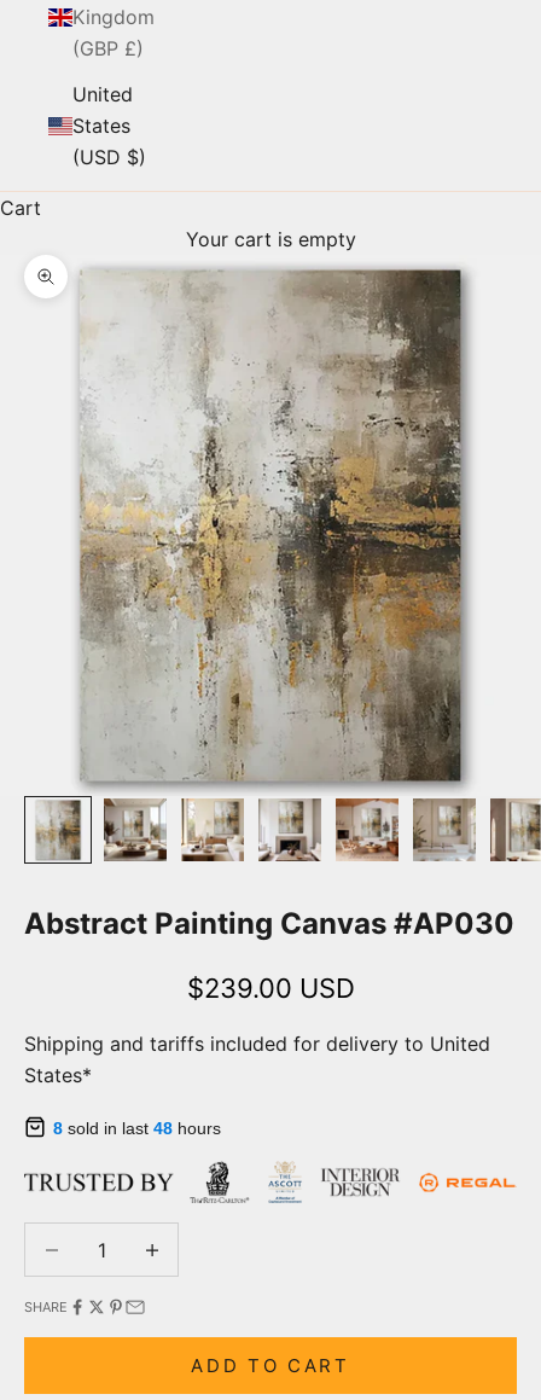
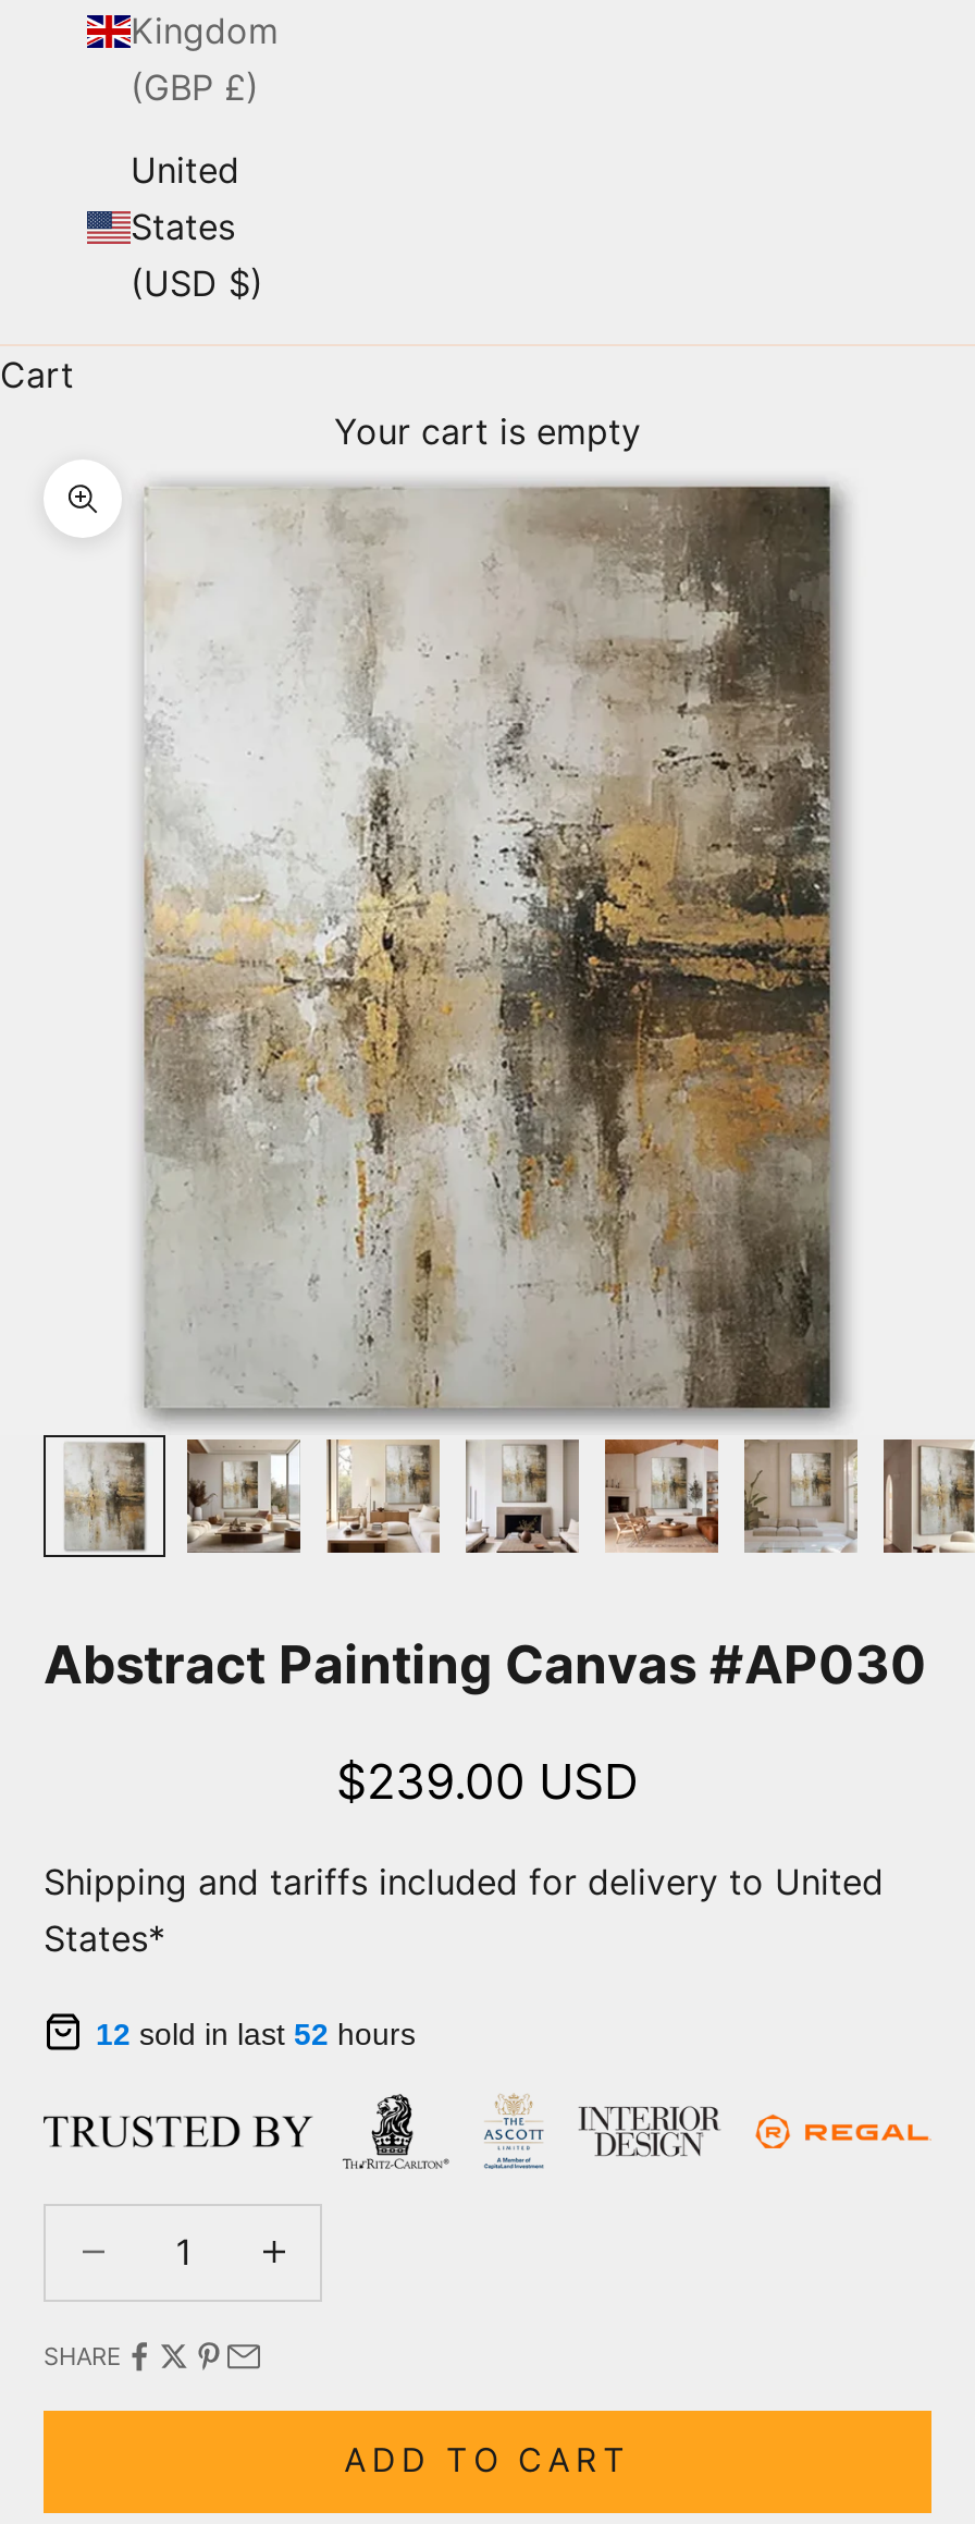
[53,1118,221,1138] 8 sold in last 48 hours -> [96,2016,416,2051] 12 sold in last 52 hours

